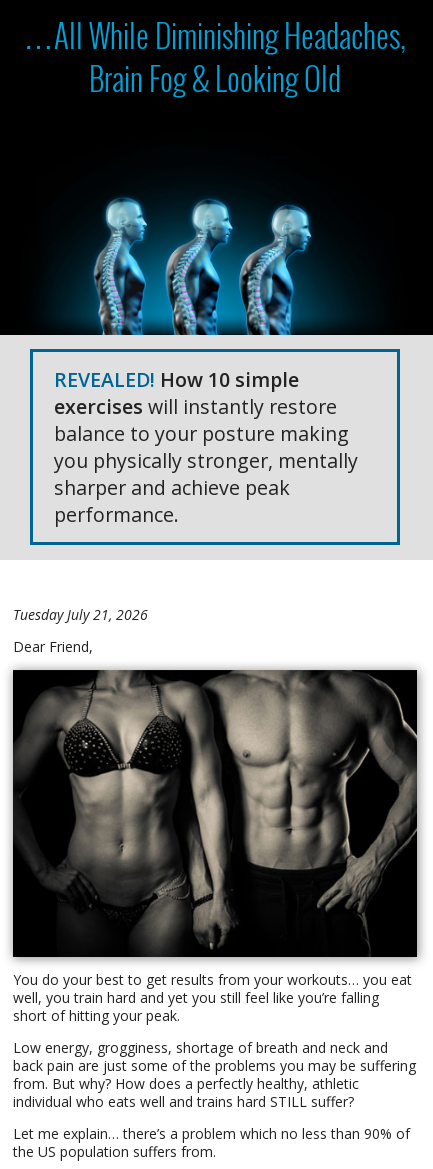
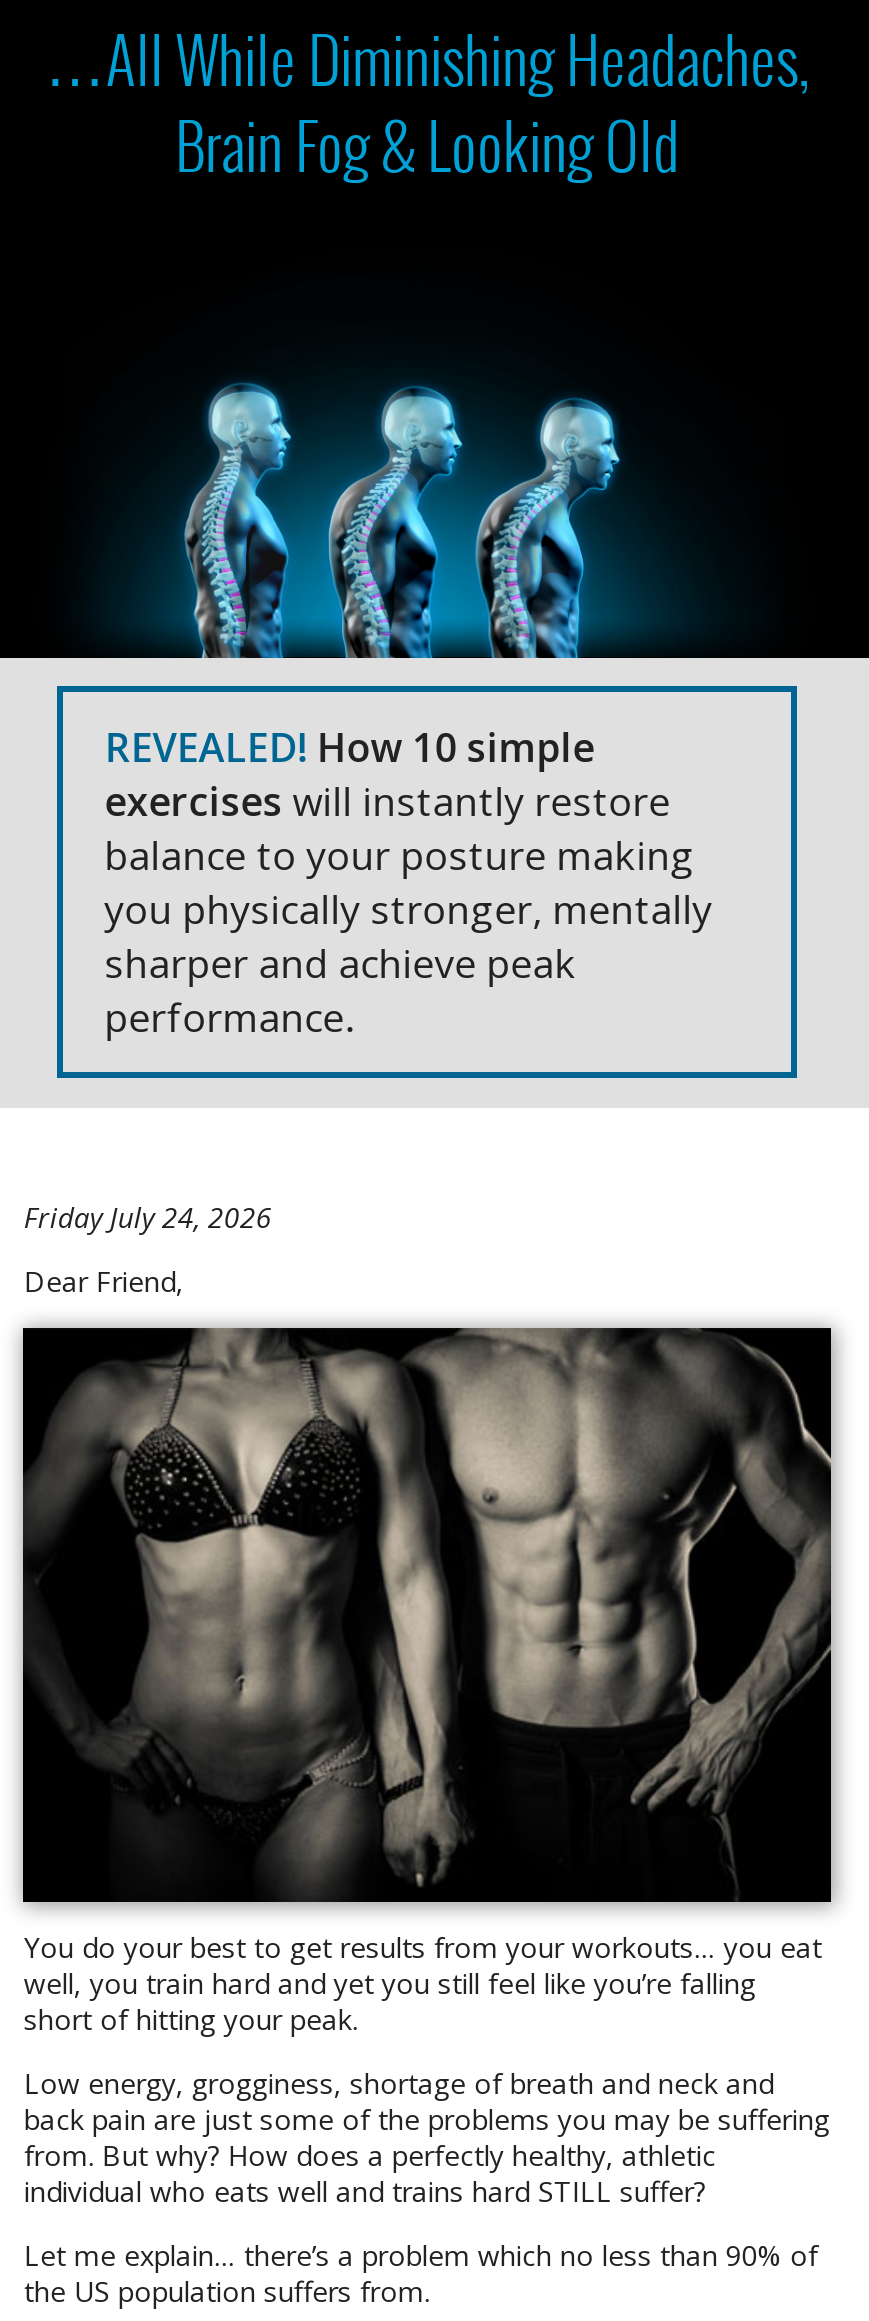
[13,605,148,624] Tuesday July 21, 2026 -> [24,1198,272,1236] Friday July 24, 2026

